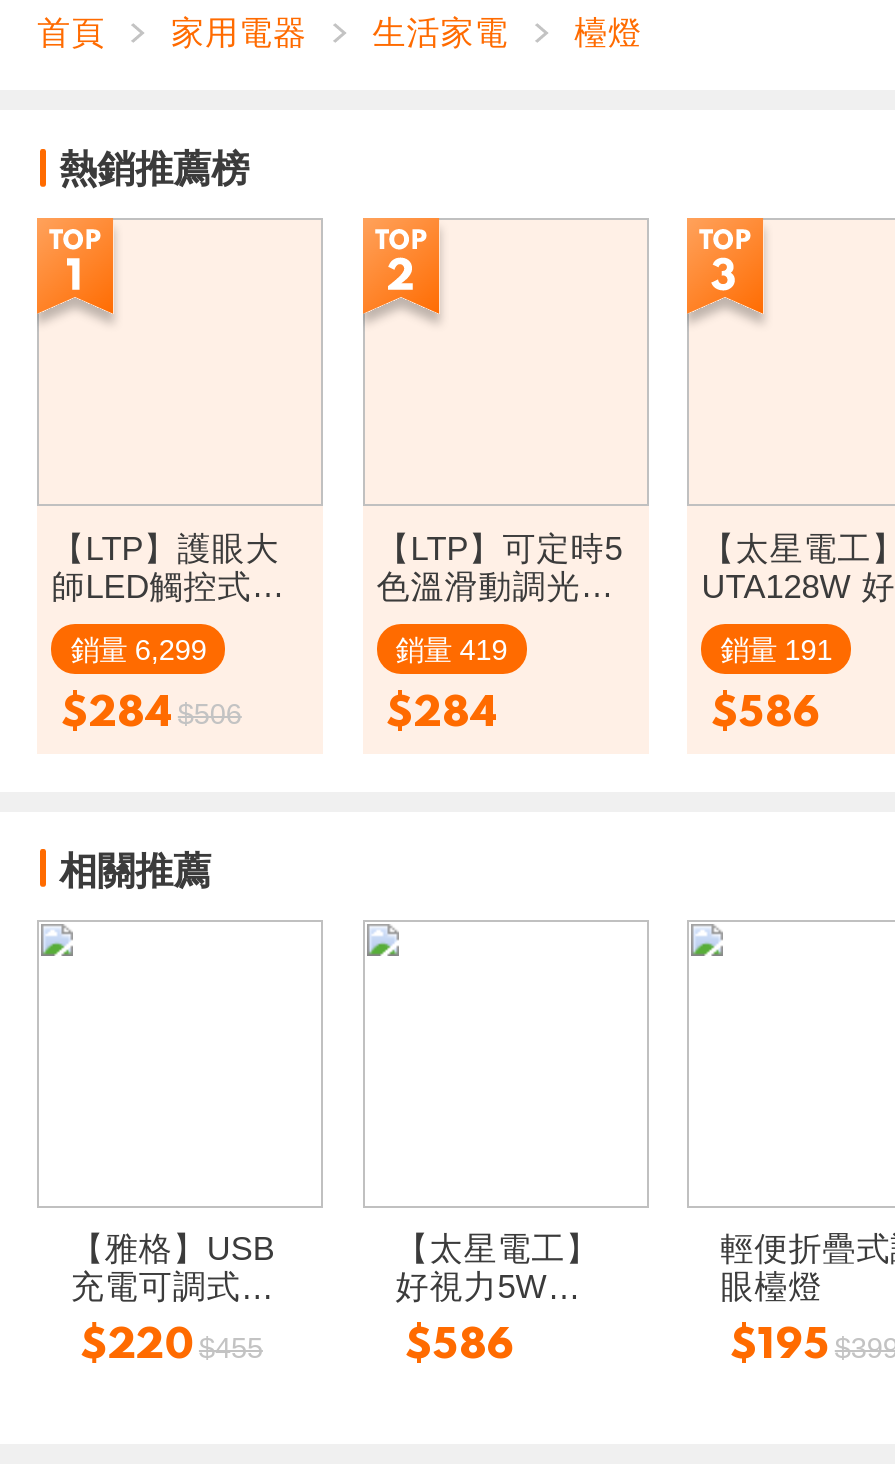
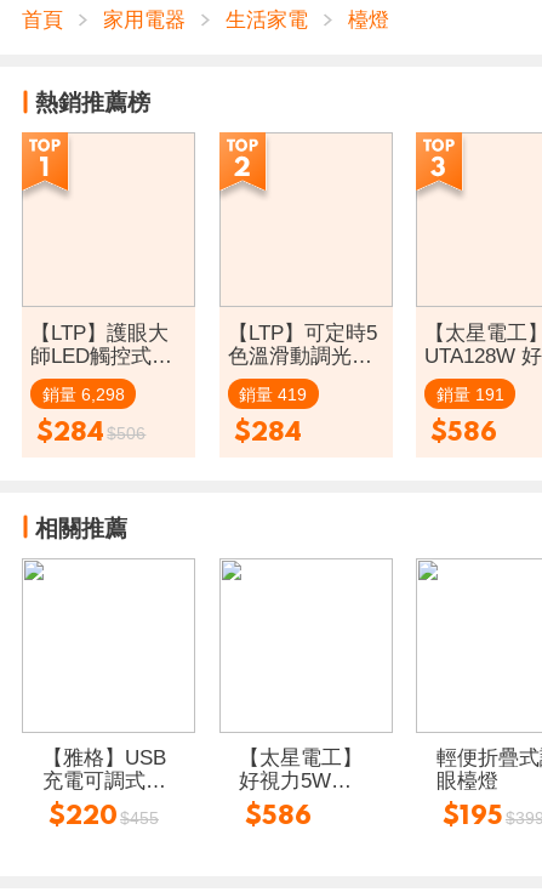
[71,633,207,665] 銷量 6,299 -> [42,384,125,404] 銷量 6,298

